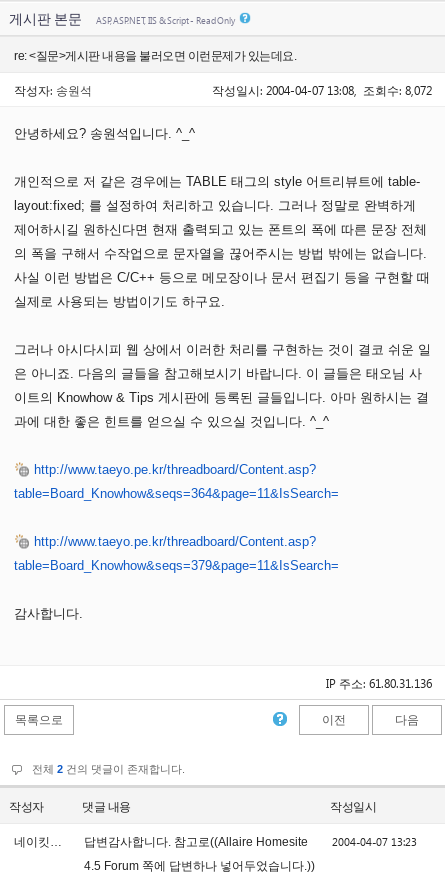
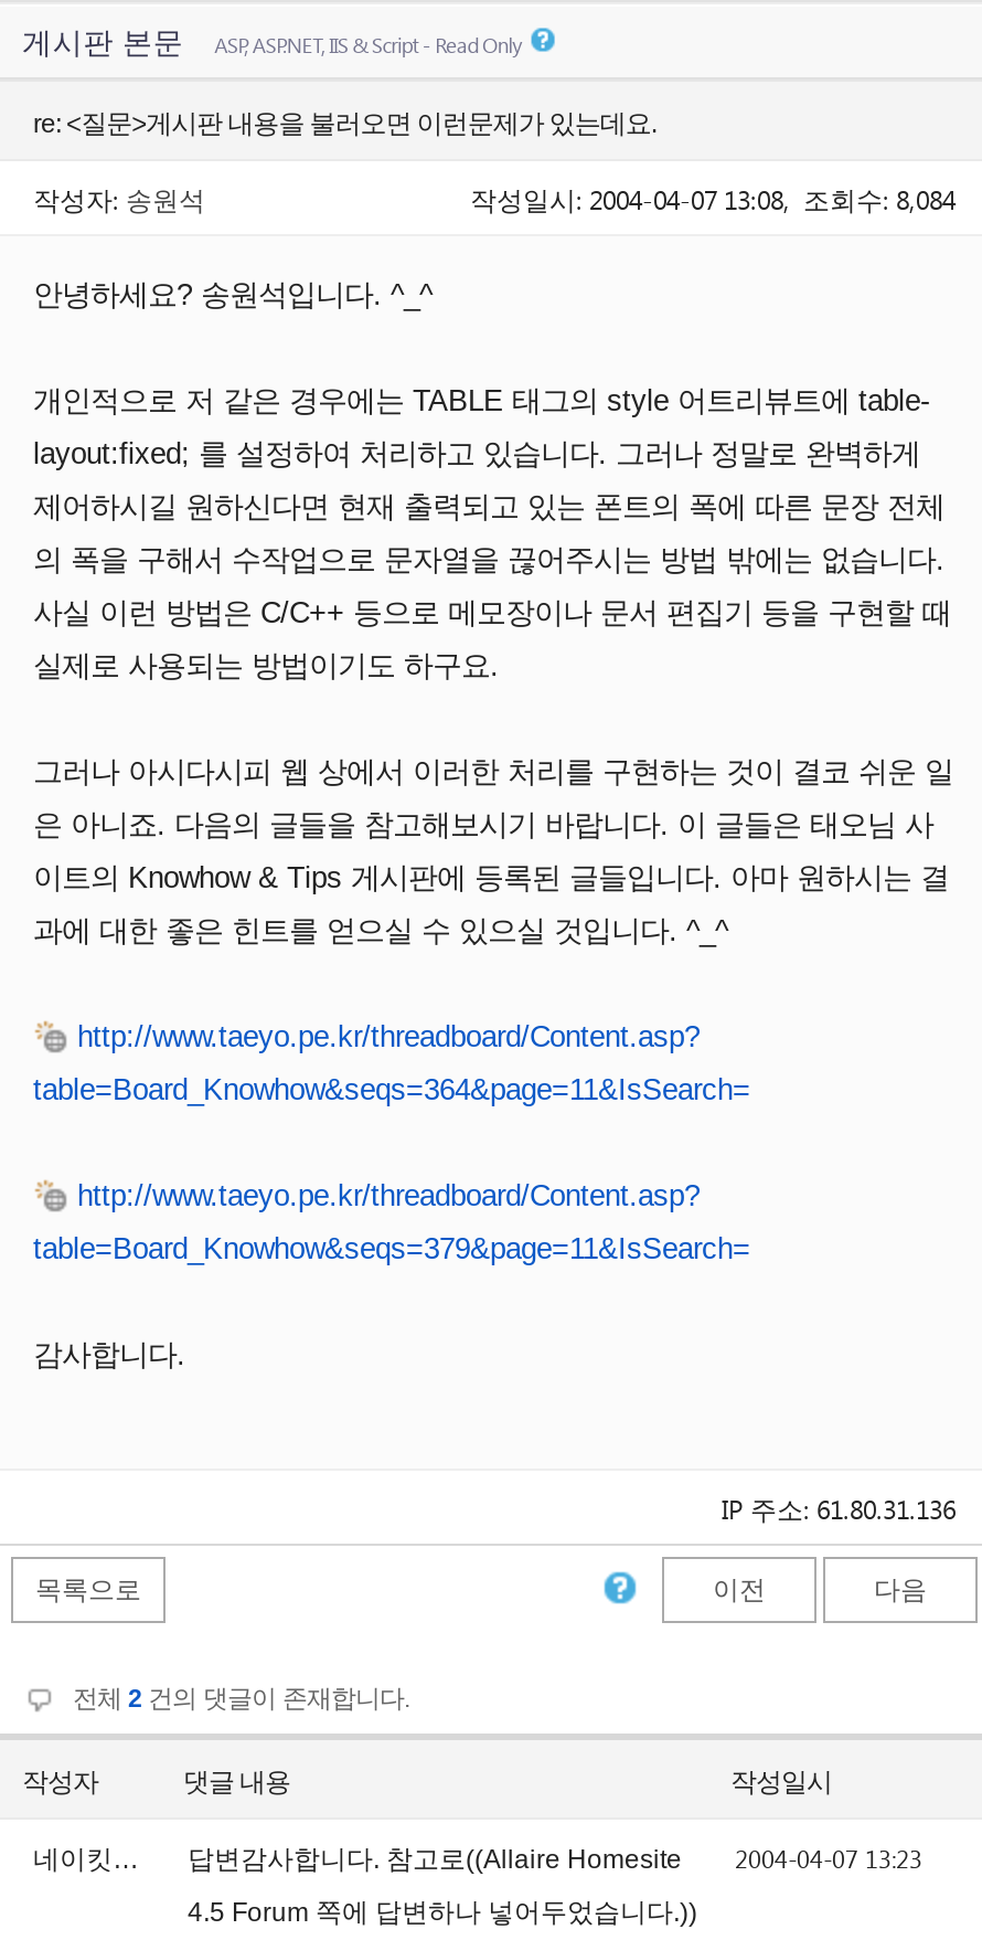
[212,82,432,98] 작성일시: 2004-04-07 13:08, 조회수: 8,072 -> [470,181,956,216] 작성일시: 2004-04-07 13:08, 조회수: 8,084

